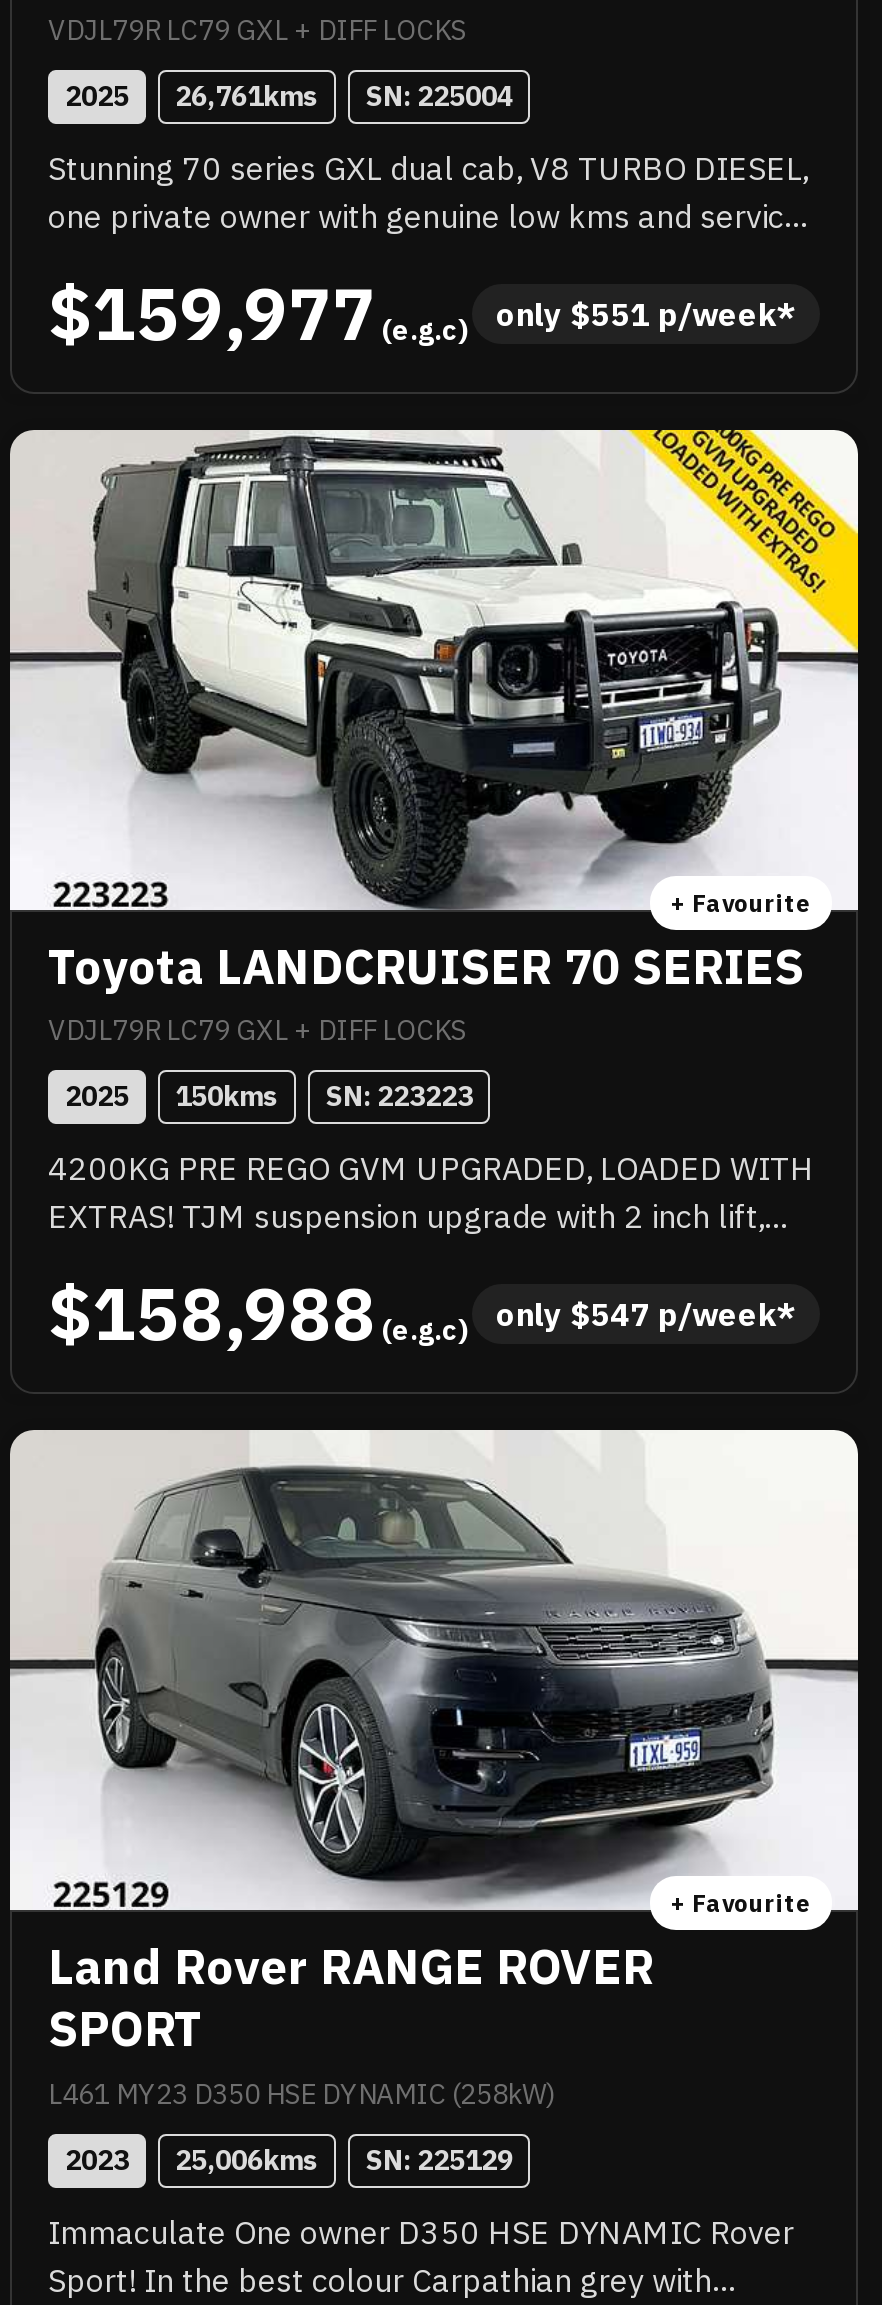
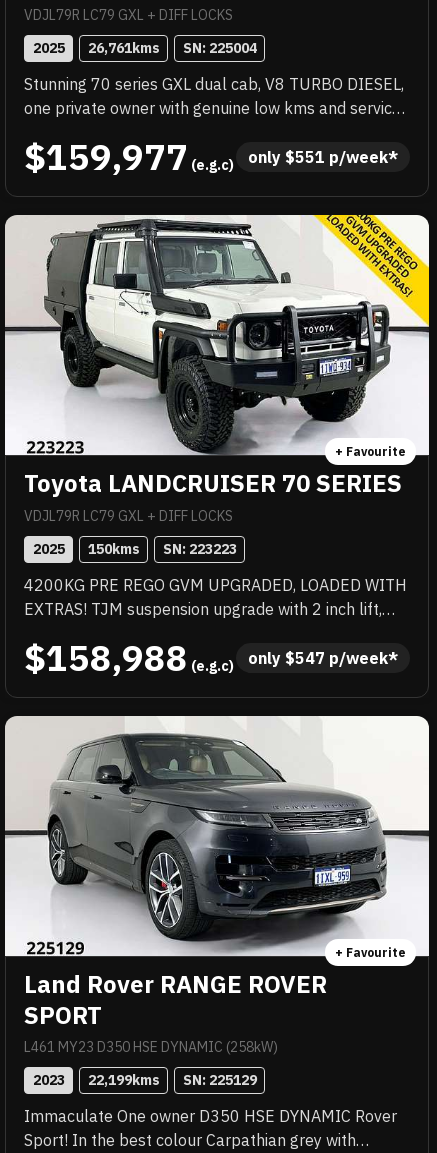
[65,2141,513,2177] 2023 25,006kms SN: 225129 -> [32,1071,256,1089] 2023 22,199kms SN: 225129

